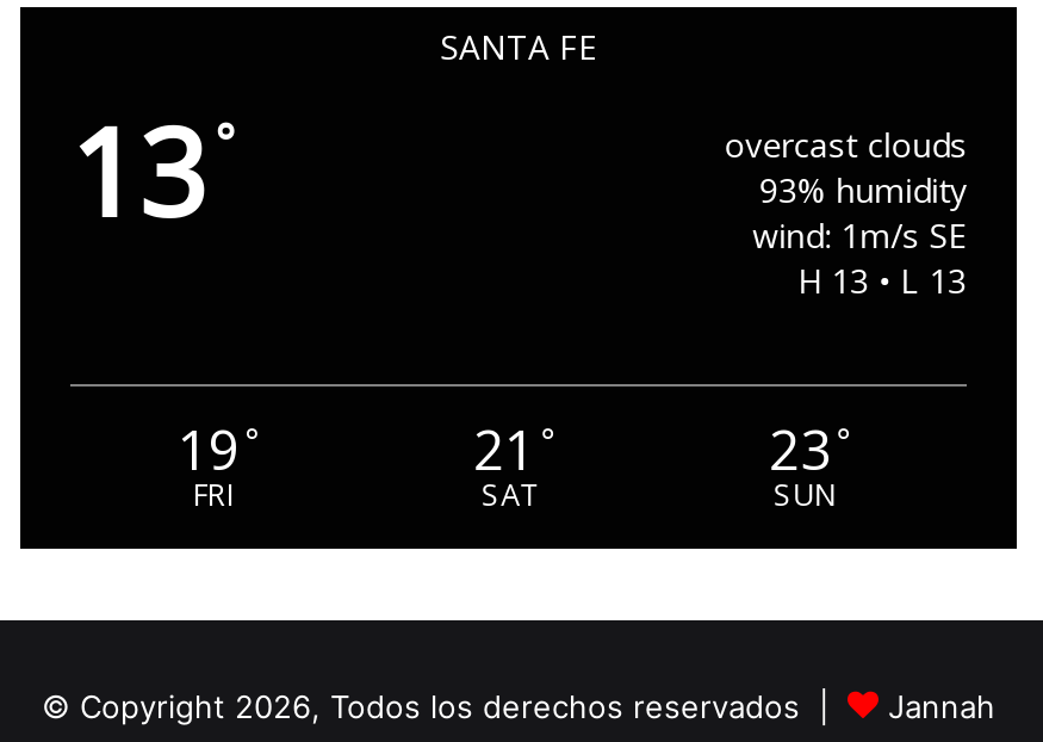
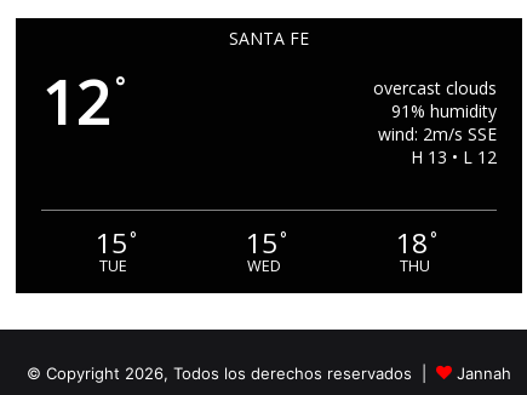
[70,90,235,252] 13 ° -> [41,60,125,143] 12 °
[752,167,967,303] 93% humidity | wind: 1m/s SE | H 13 • L 13 -> [378,99,497,168] 91% humidity | wind: 2m/s SSE | H 13 • L 12
[178,412,259,515] 19 ° | FRI -> [96,224,137,276] 15 ° | TUE
[473,412,555,515] 21 ° | SAT -> [246,224,287,276] 15 ° | WED
[769,412,850,515] 23 ° | SUN -> [396,224,438,276] 18 ° | THU

